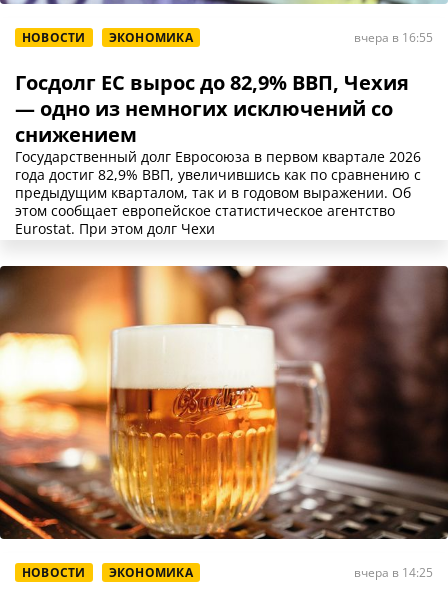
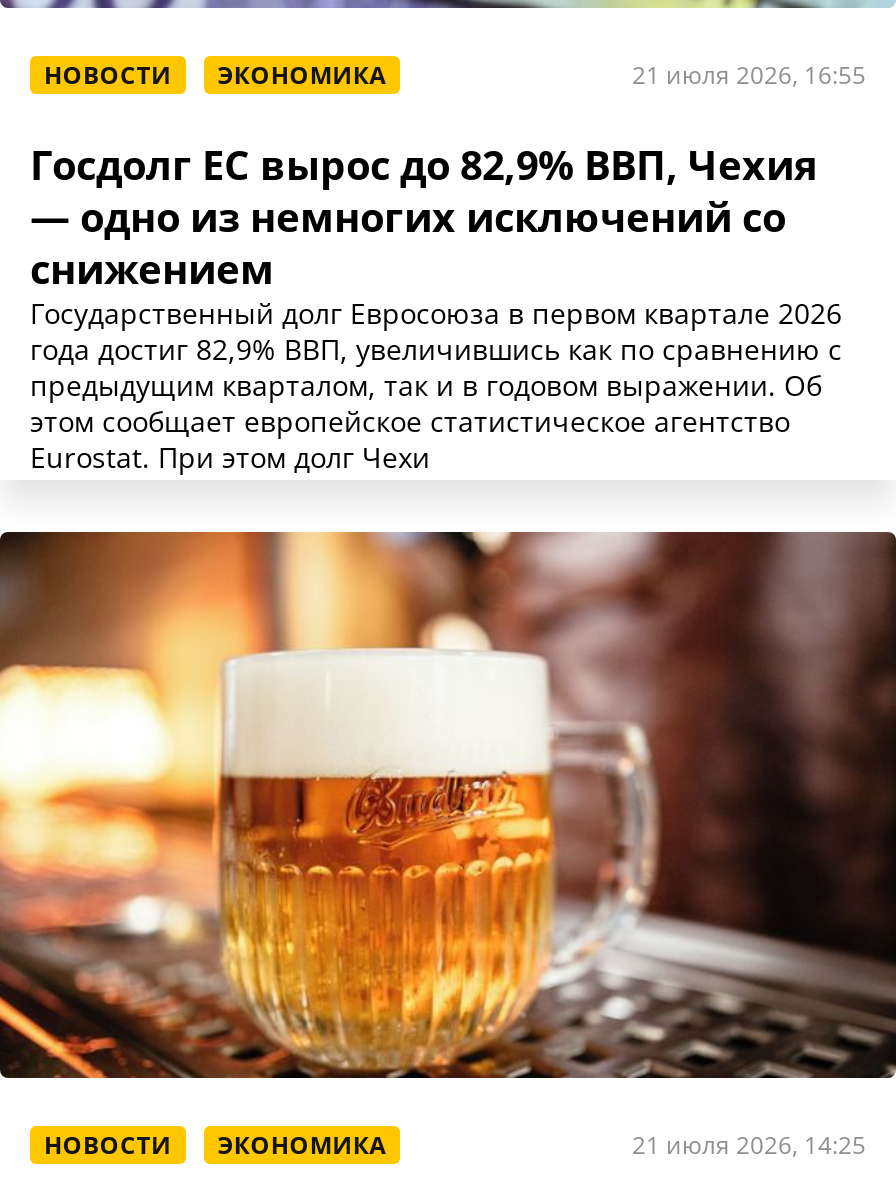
[354,29,433,46] вчера в 16:55 -> [632,59,866,93] 21 июля 2026, 16:55
[354,564,433,581] вчера в 14:25 -> [632,1127,866,1161] 21 июля 2026, 14:25

